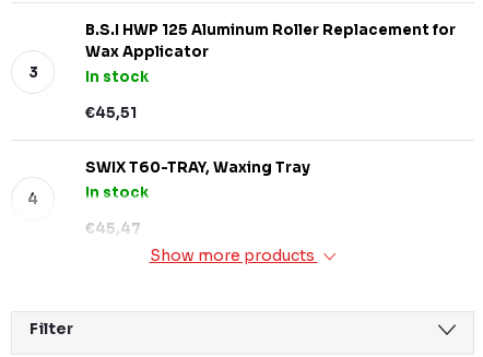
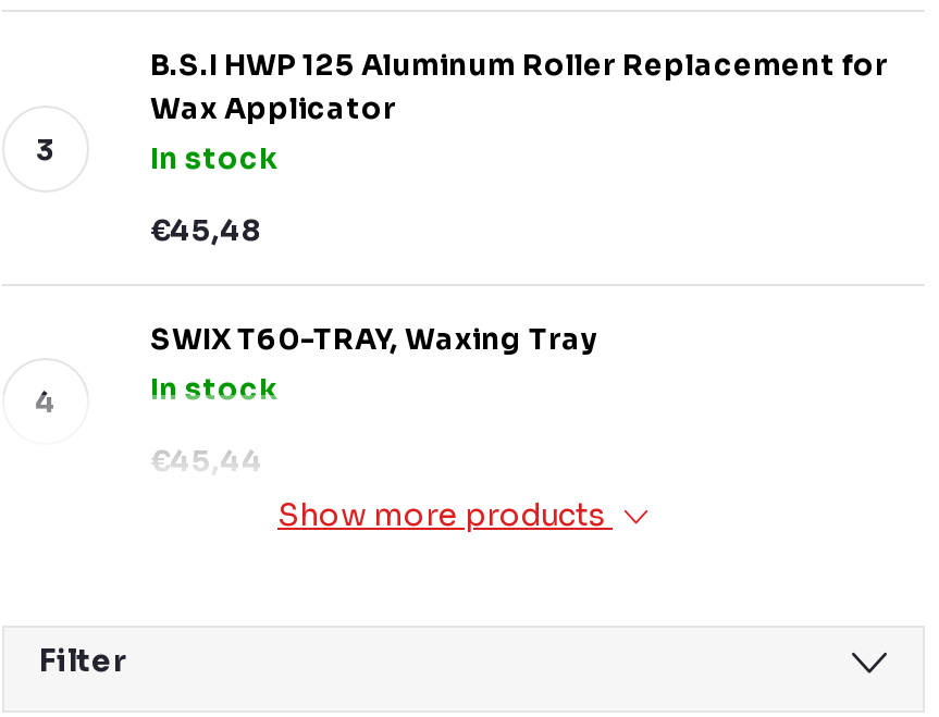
[85,104,137,122] €45,51 -> [150,212,263,249] €45,48
[85,219,141,238] €45,47 -> [150,443,263,480] €45,44

